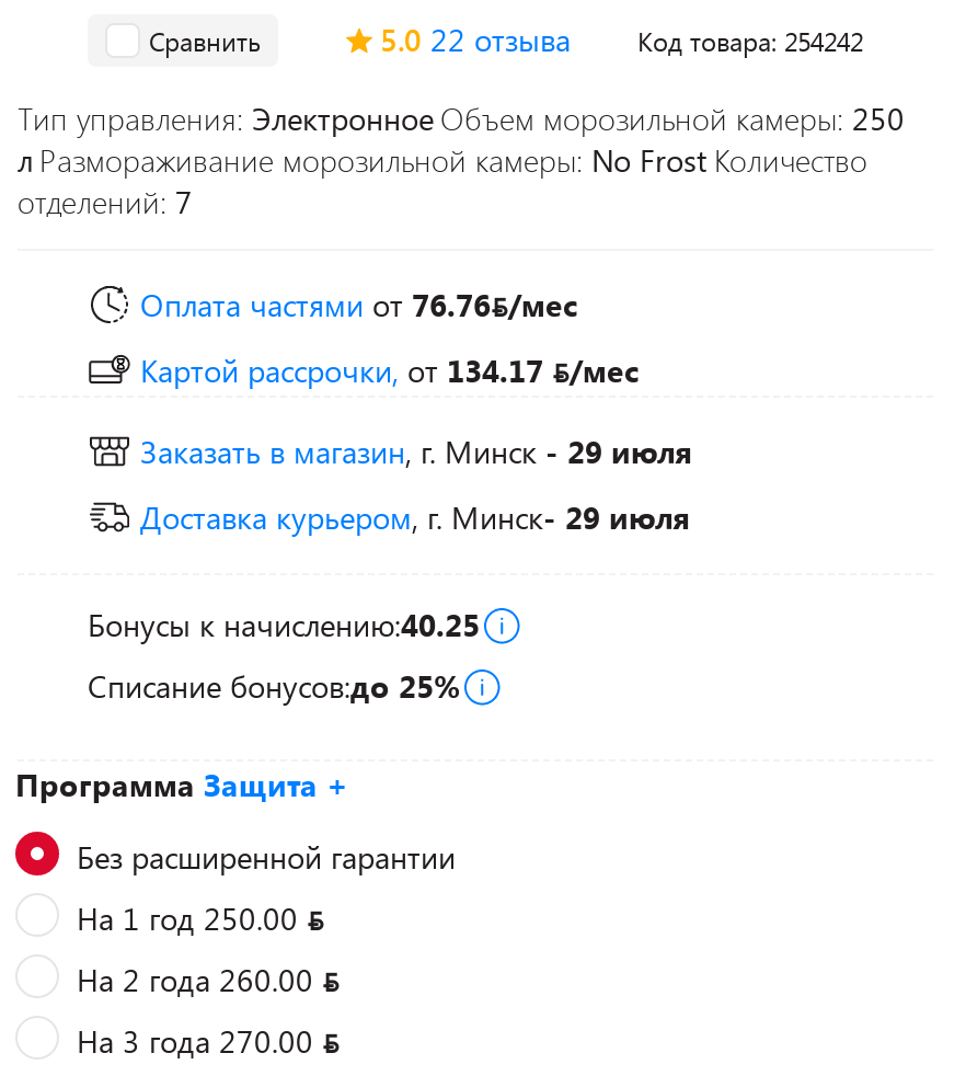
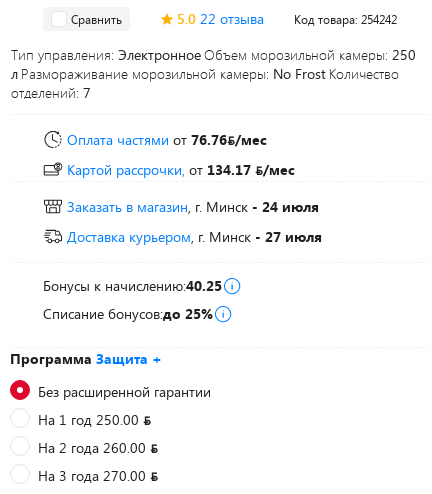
[140,431,692,472] Заказать в магазин, г. Минск - 29 июля -> [67,197,319,216] Заказать в магазин, г. Минск - 24 июля
[140,496,690,538] Доставка курьером, г. Минск- 29 июля -> [67,227,322,246] Доставка курьером, г. Минск- 27 июля

